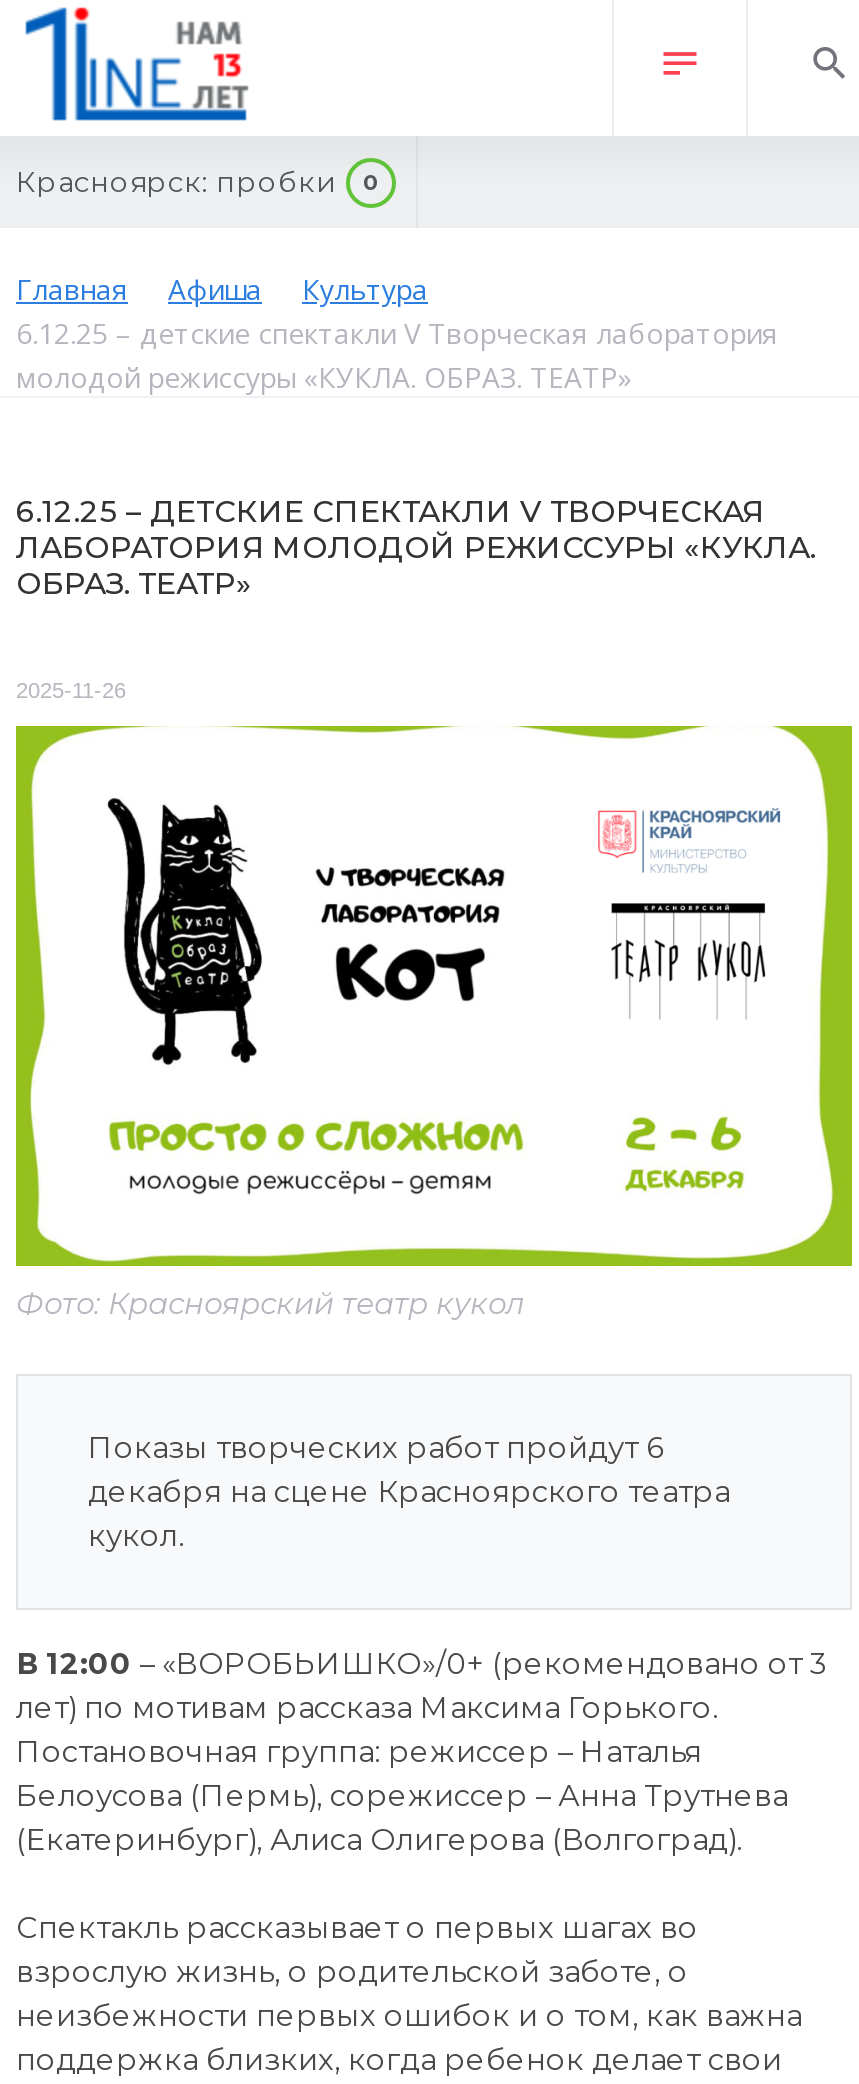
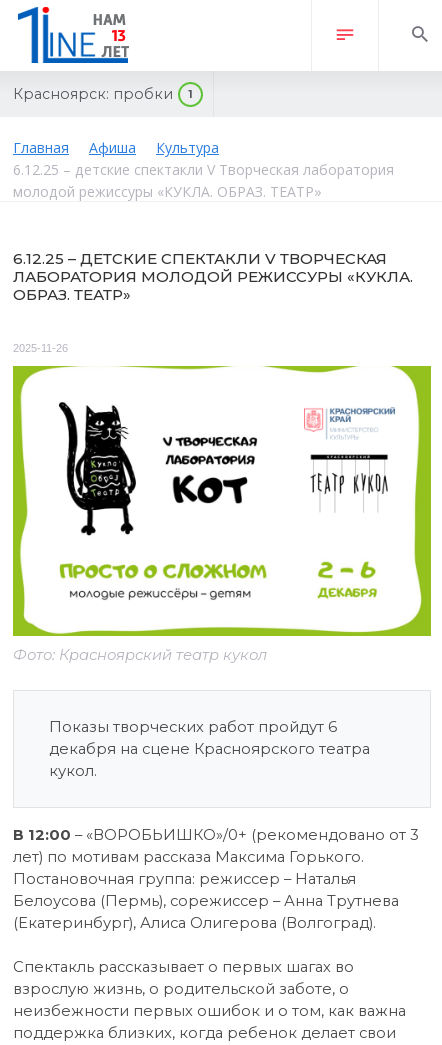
[16,163,379,199] Красноярск: пробки 0 -> [13,84,193,102] Красноярск: пробки 1

